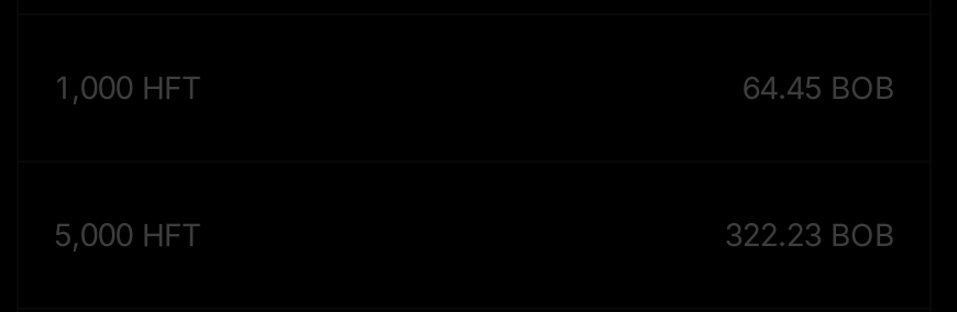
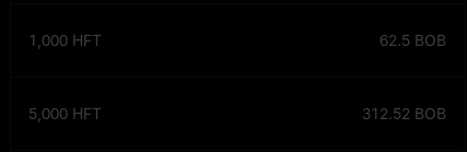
[743,68,894,105] 64.45 BOB -> [380,31,446,49] 62.5 BOB
[725,215,894,253] 322.23 BOB -> [362,104,446,122] 312.52 BOB

